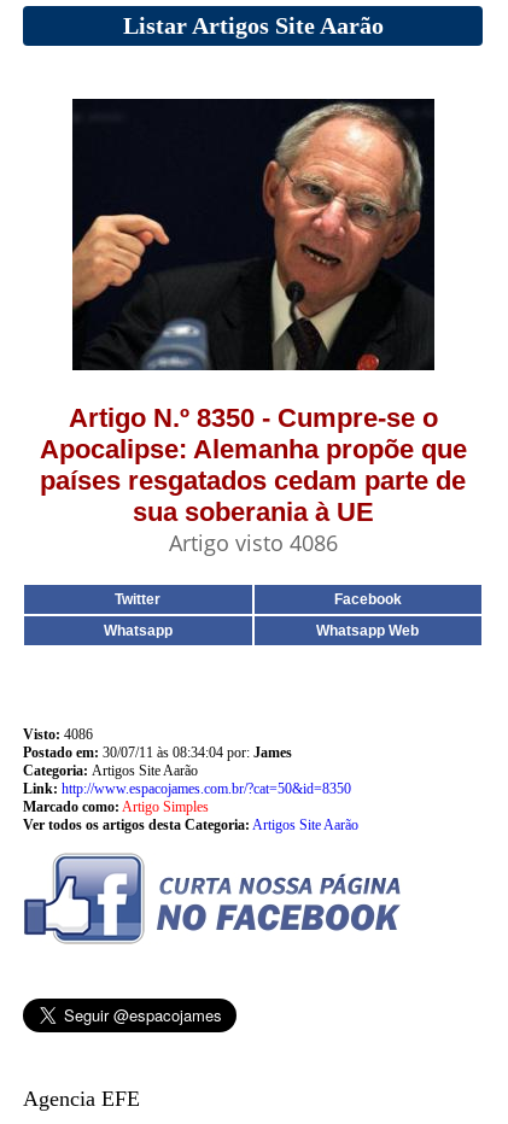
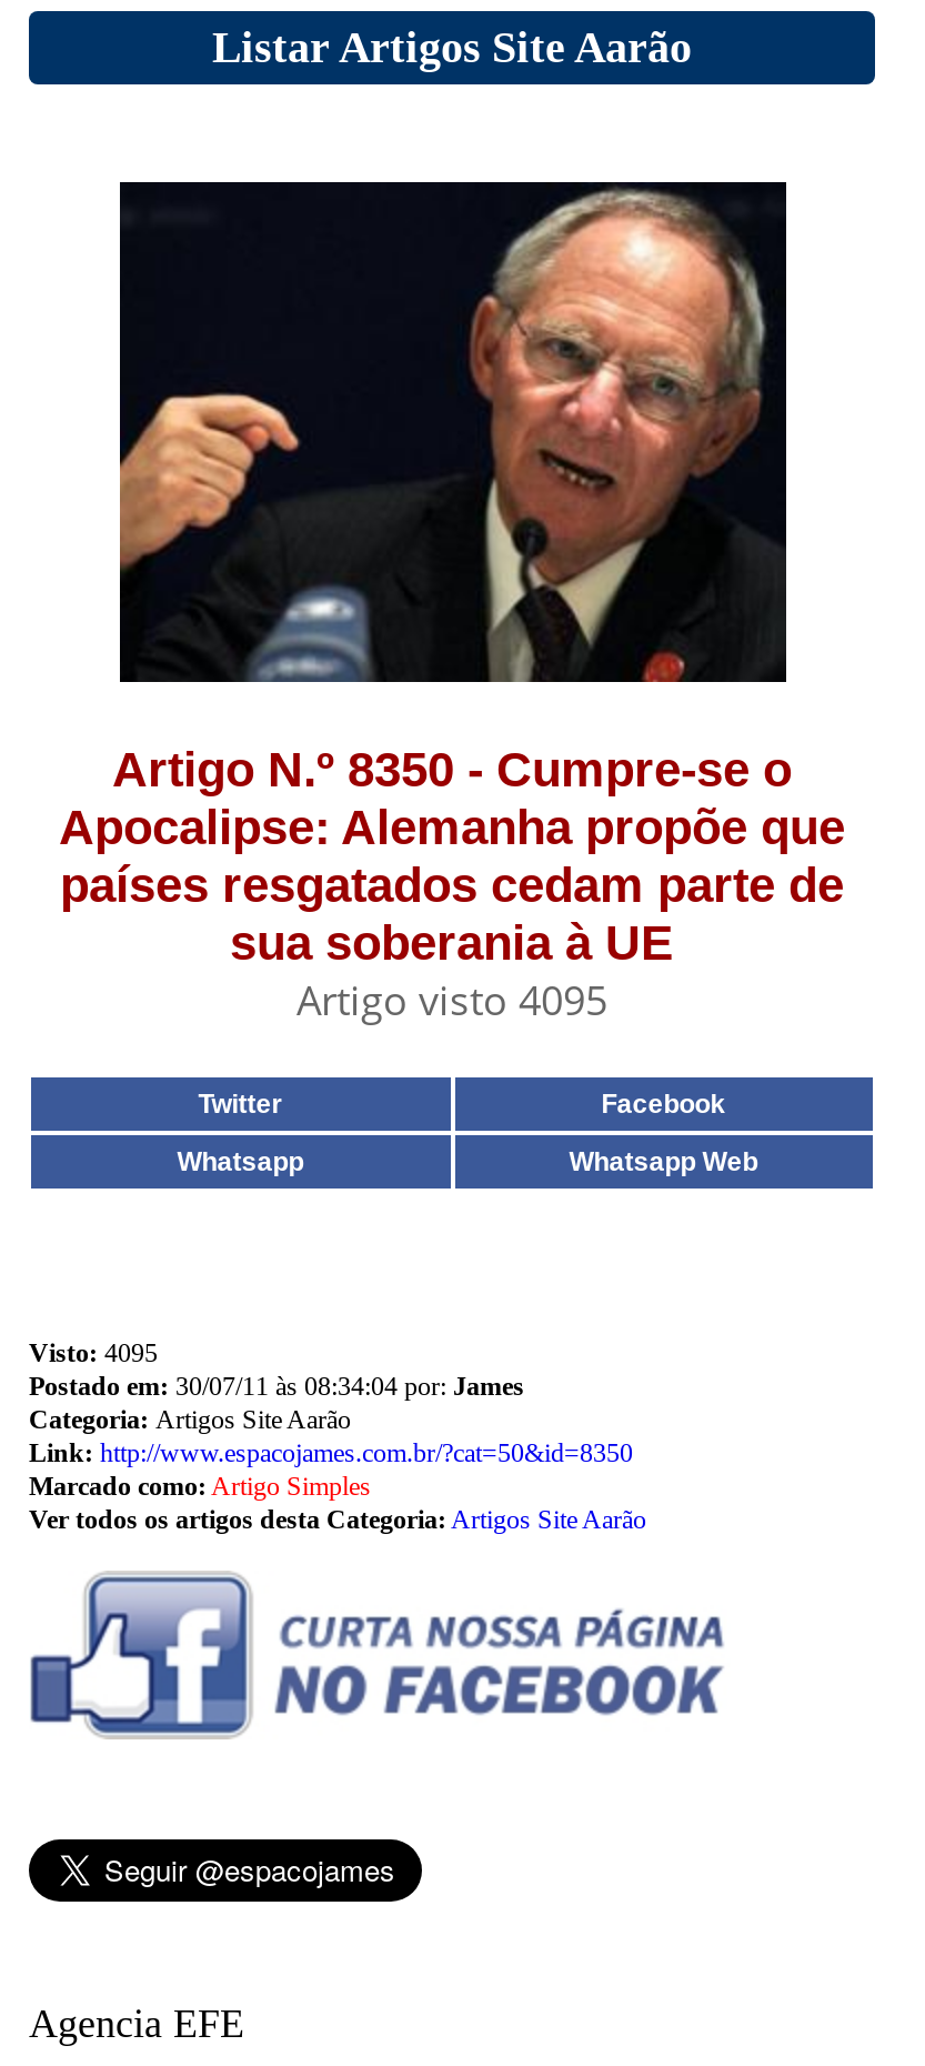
[168,528,337,557] Artigo visto 4086 -> [296,973,607,1026] Artigo visto 4095
[23,726,93,743] Visto: 4086 -> [29,1337,158,1368] Visto: 4095

